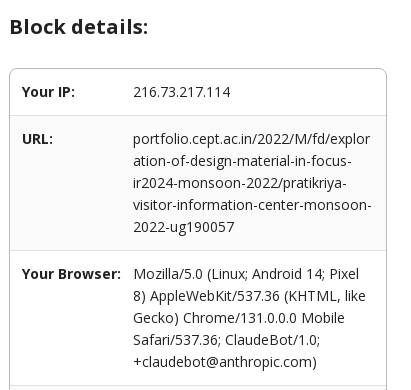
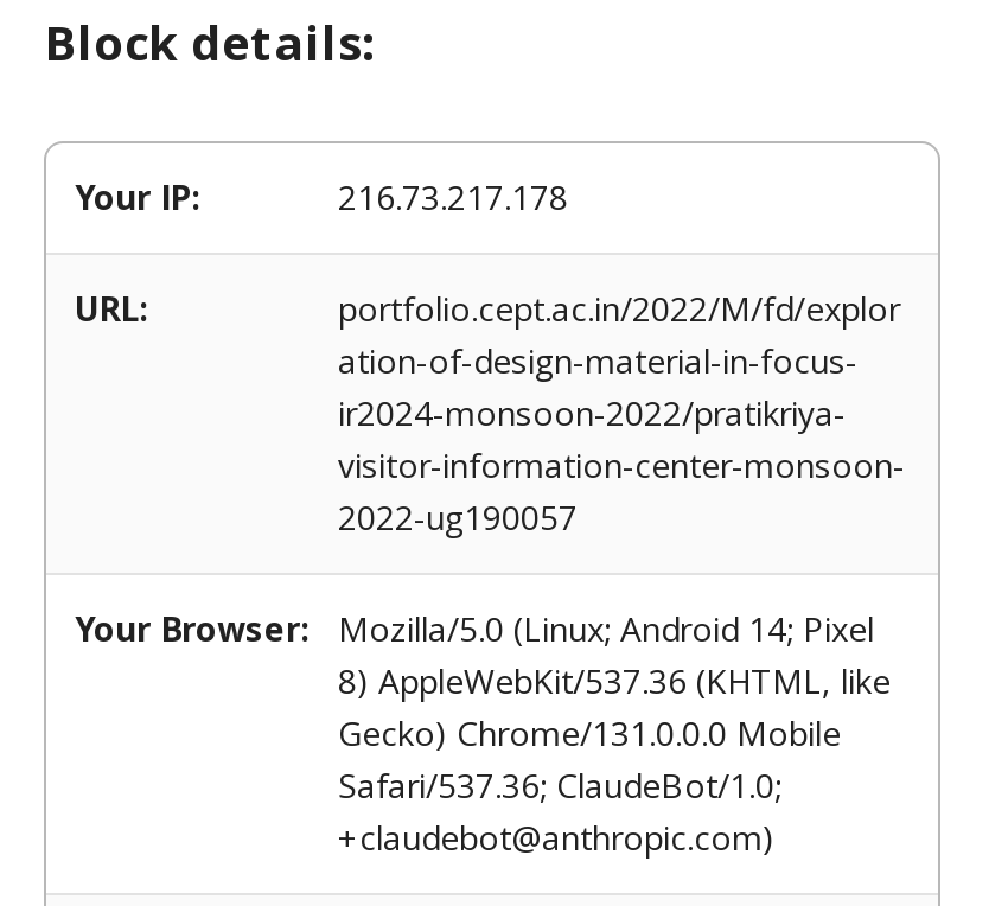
[133,82,230,101] 216.73.217.114 -> [338,174,568,219] 216.73.217.178

